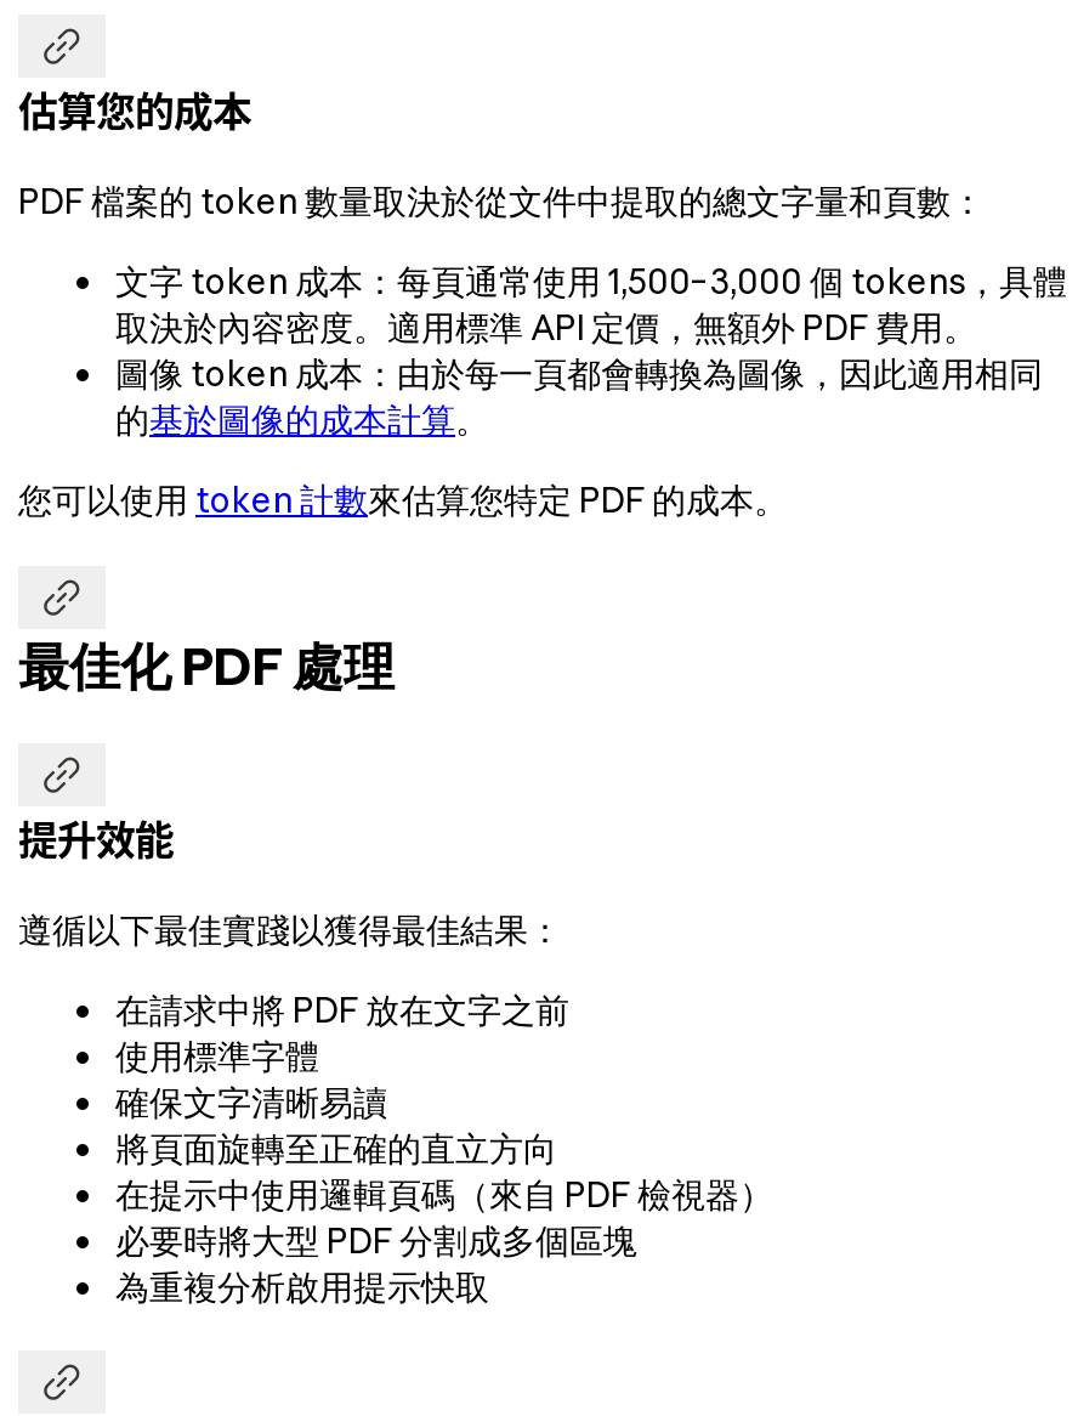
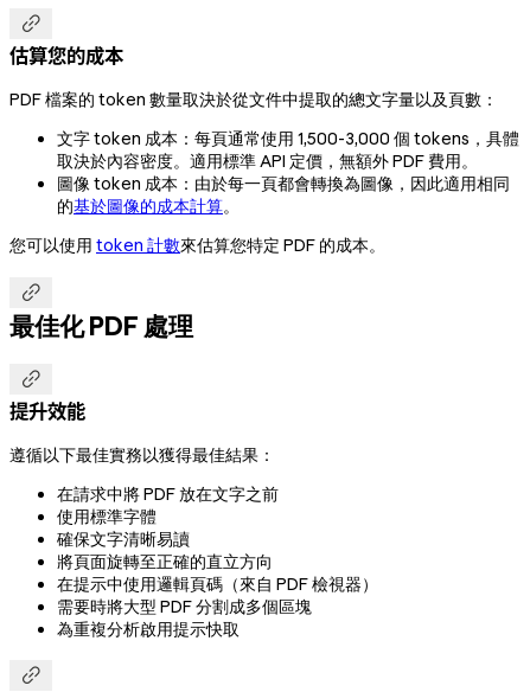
[18,179,985,222] PDF 檔案的 token 數量取決於從文件中提取的總文字量和頁數： -> [9,88,498,110] PDF 檔案的 token 數量取決於從文件中提取的總文字量以及頁數：
[115,259,1067,303] 文字 token 成本：每頁通常使用 1,500–3,000 個 tokens，具體 -> [57,127,519,149] 文字 token 成本：每頁通常使用 1,500-3,000 個 tokens，具體
[18,908,562,952] 遵循以下最佳實踐以獲得最佳結果： -> [9,444,275,465] 遵循以下最佳實務以獲得最佳結果：
[115,1219,637,1262] 必要時將大型 PDF 分割成多個區塊 -> [57,596,312,617] 需要時將大型 PDF 分割成多個區塊

